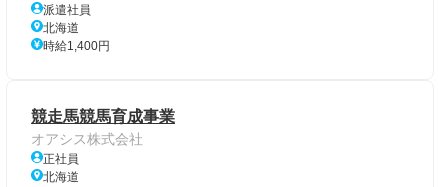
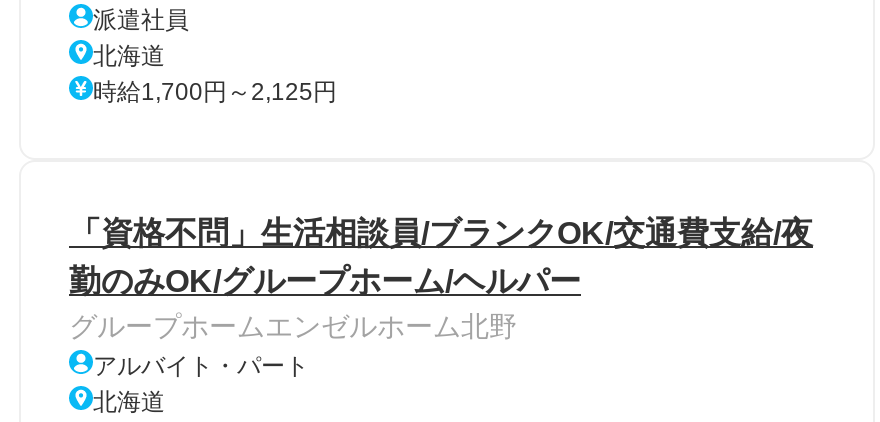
[43,39,110,53] 時給1,400円 -> [93,78,337,106] 時給1,700円～2,125円
[31,108,175,166] 競走馬競馬育成事業 | オアシス株式会社 | 正社員 -> [69,216,813,380] 「資格不問」生活相談員/ブランクOK/交通費支給/夜 | 勤のみOK/グループホーム/ヘルパー | グループホームエンゼルホーム北野 | アルバイト・パート

